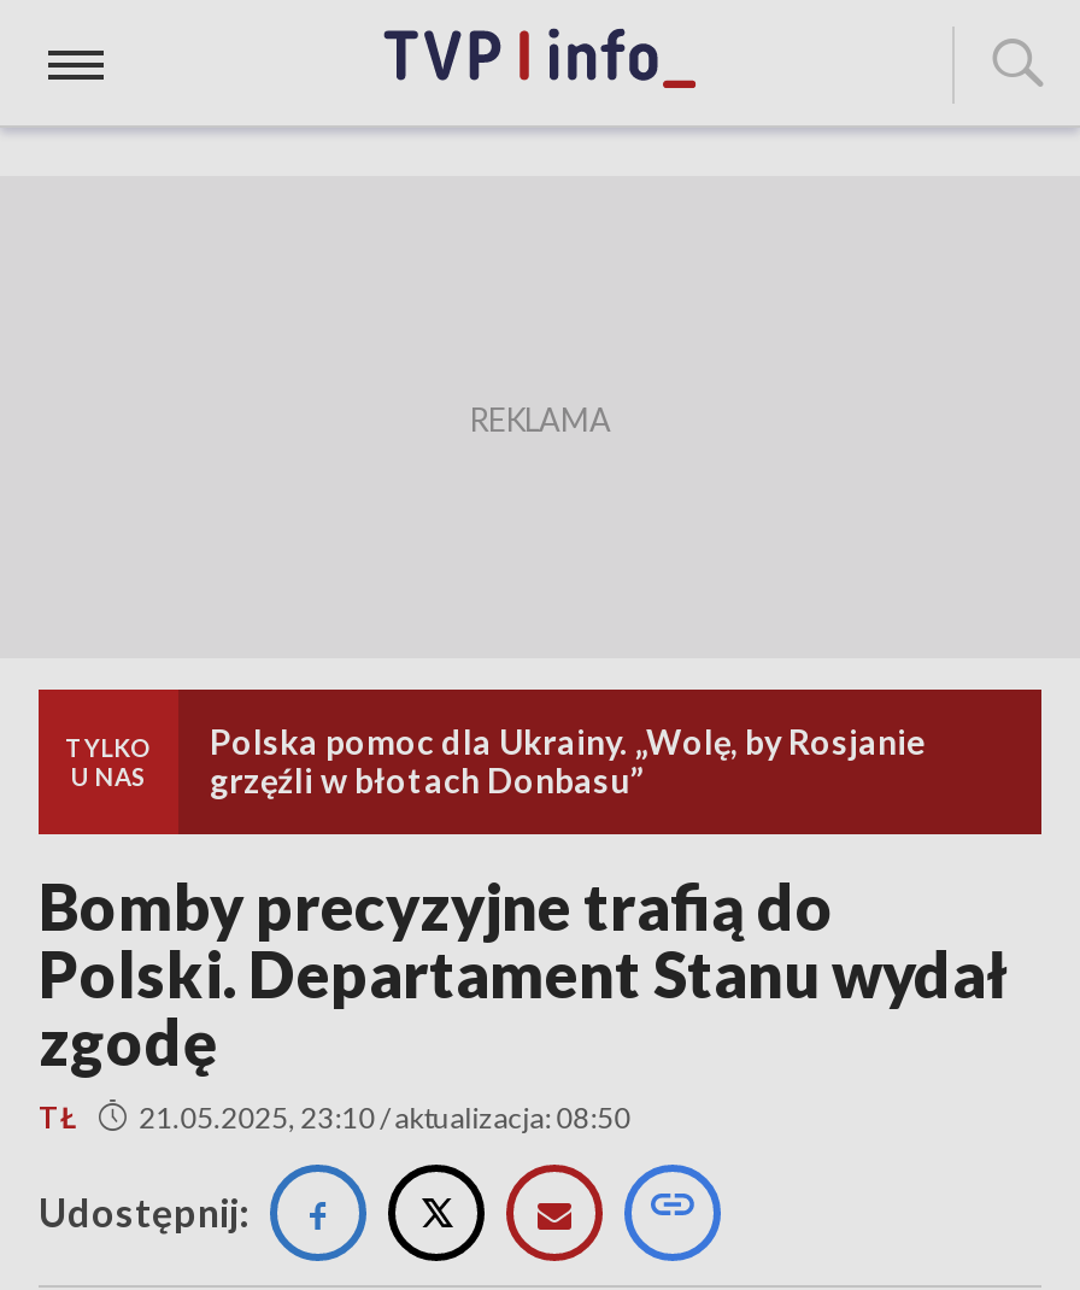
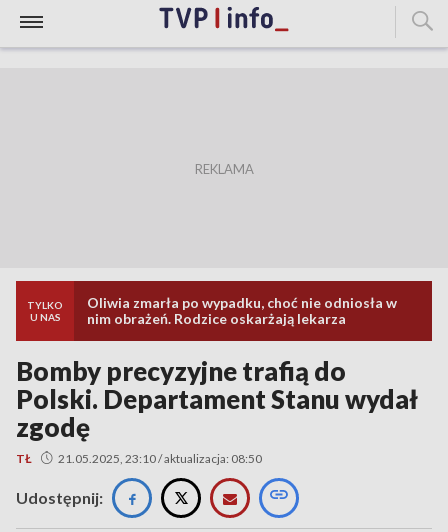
[210,721,926,801] Polska pomoc dla Ukrainy. „Wolę, by Rosjanie | grzęźli w błotach Donbasu” -> [87,294,397,327] Oliwia zmarła po wypadku, choć nie odniosła w | nim obrażeń. Rodzice oskarżają lekarza

